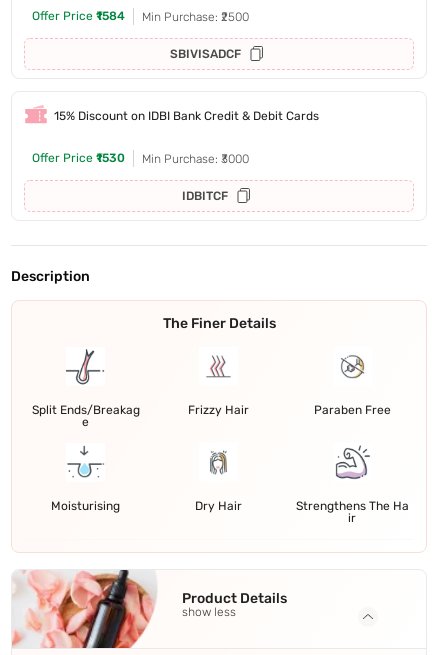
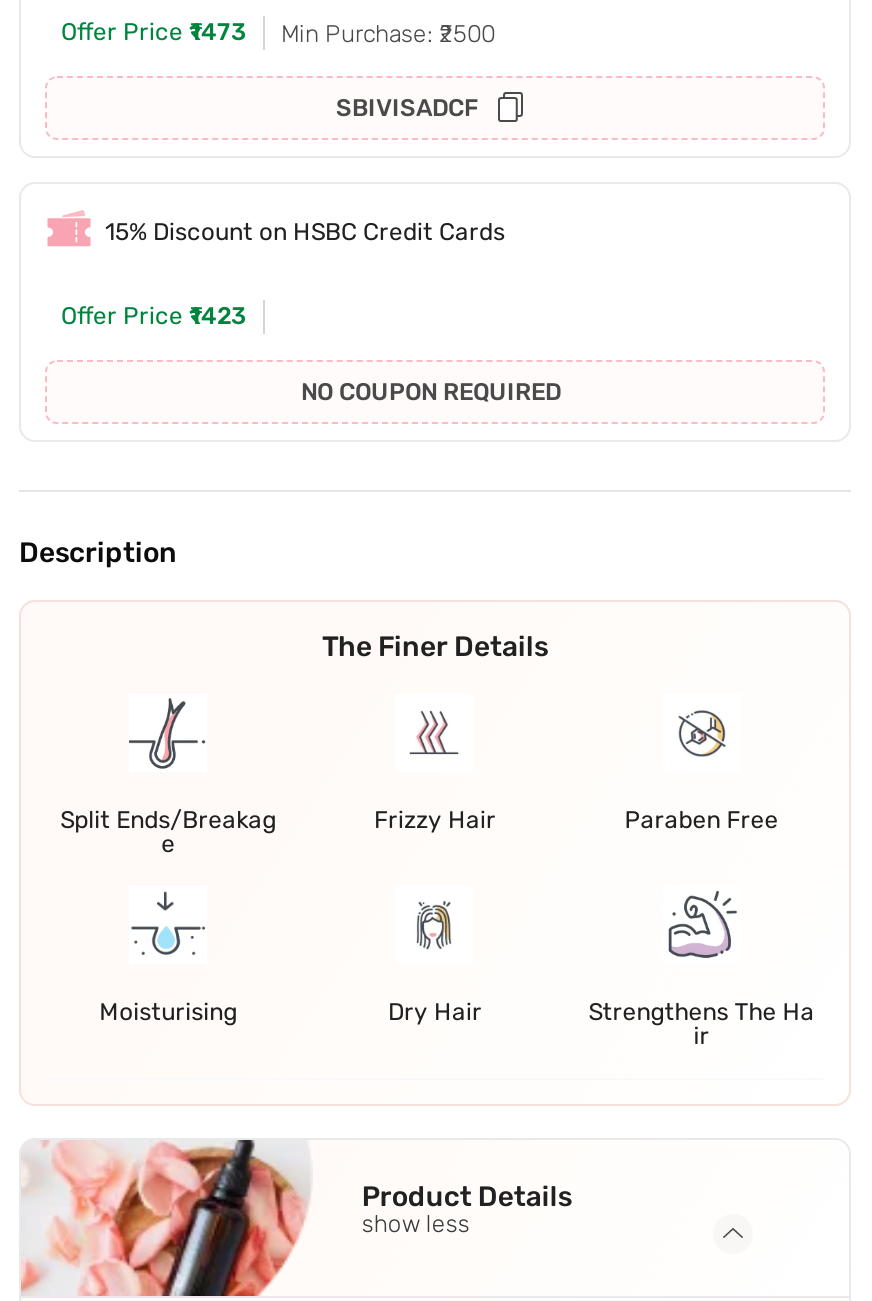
[32,9,249,23] Offer Price ₹1584 Min Purchase: ₹2500 -> [61,18,495,47] Offer Price ₹1473 Min Purchase: ₹2500
[54,109,319,123] 15% Discount on IDBI Bank Credit & Debit Cards -> [105,218,505,246] 15% Discount on HSBC Credit Cards
[32,151,249,166] Offer Price ₹1530 | Min Purchase: ₹3000 -> [61,302,247,330] Offer Price ₹1423
[182,189,228,203] IDBITCF -> [301,378,561,406] NO COUPON REQUIRED

